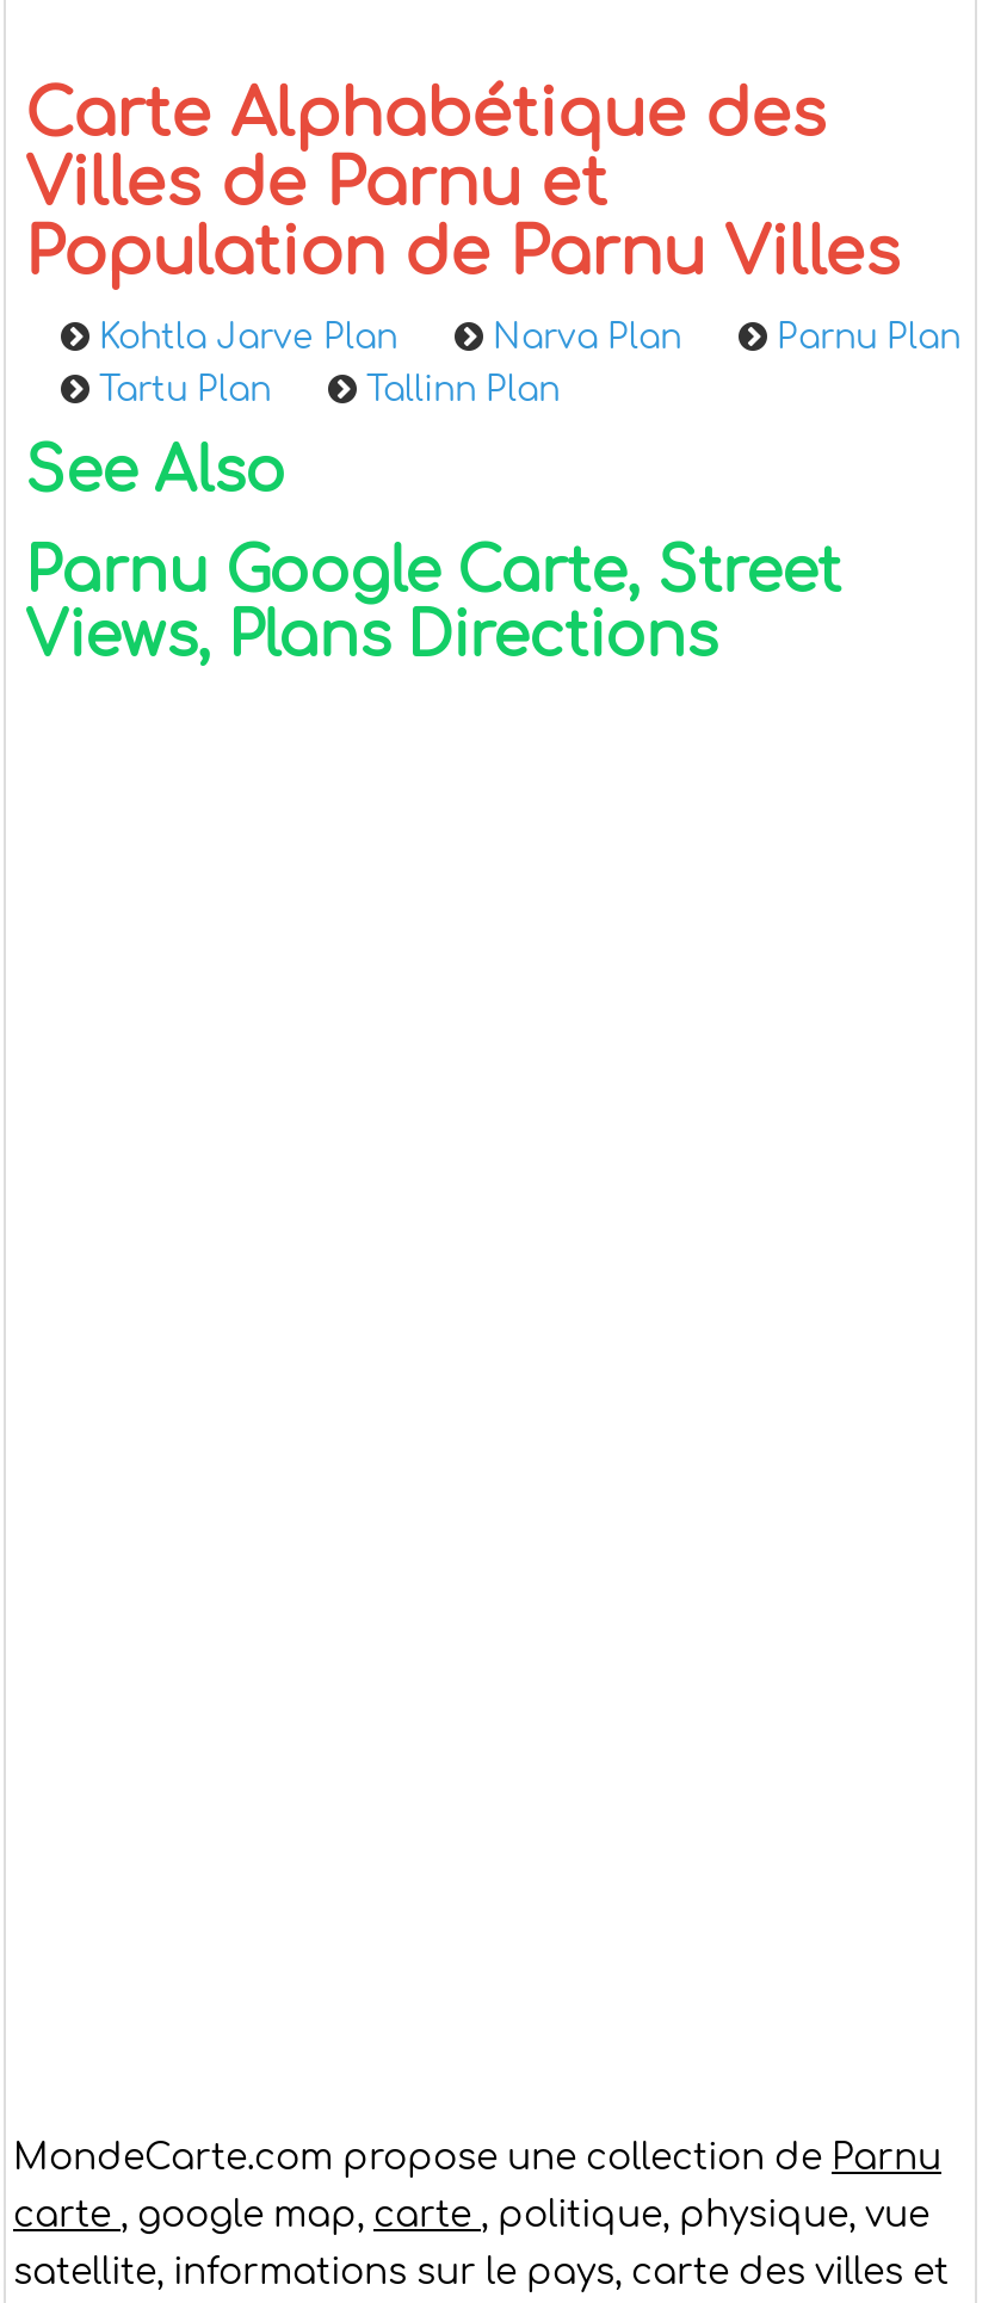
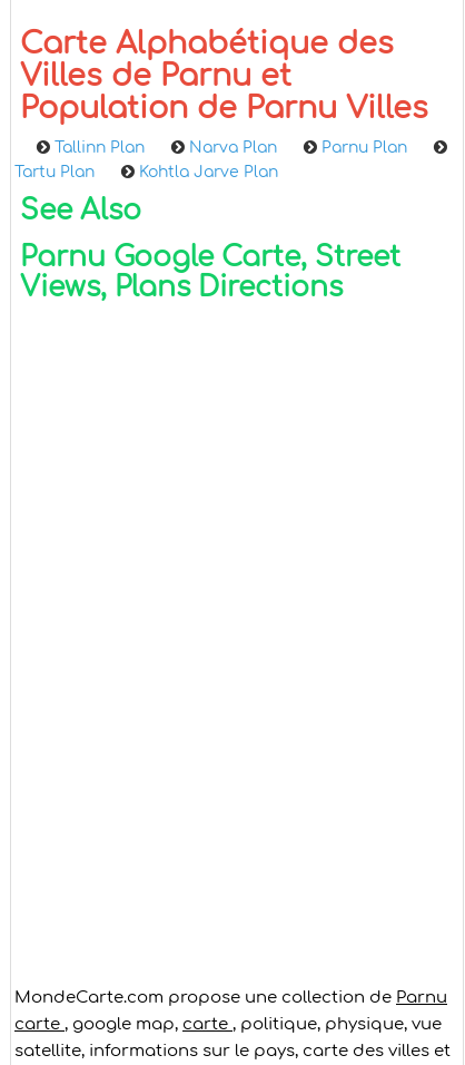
moved [99,319,397,355] -> [139,163,278,180]: Kohtla Jarve Plan
moved [366,371,560,407] -> [55,139,145,156]: Tallinn Plan

